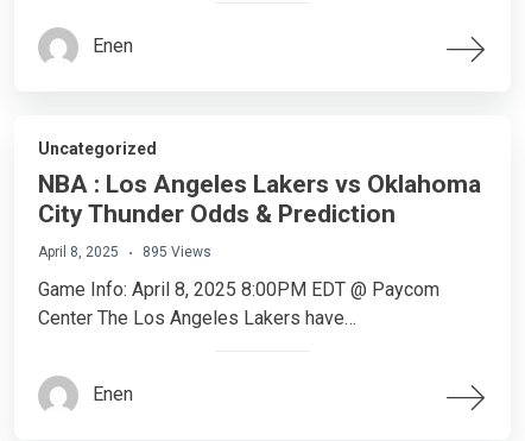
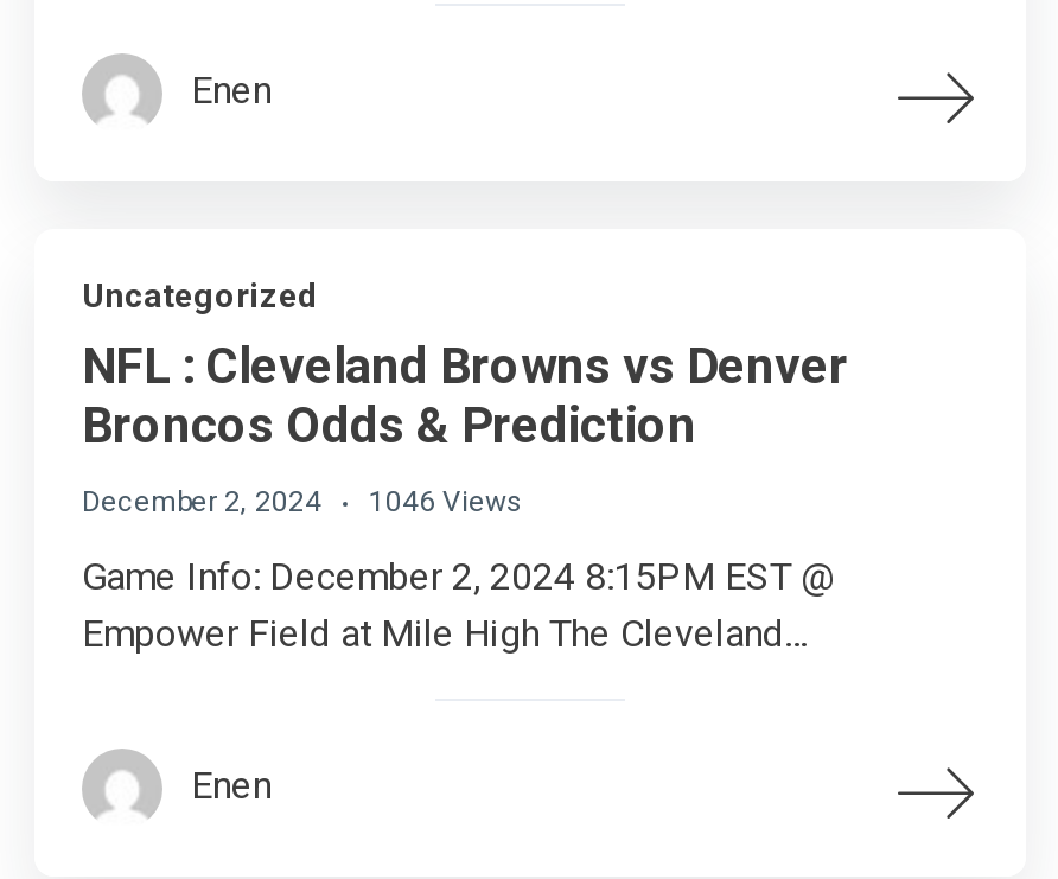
[38,170,481,228] NBA : Los Angeles Lakers vs Oklahoma | City Thunder Odds & Prediction -> [82,338,848,454] NFL : Cleveland Browns vs Denver | Broncos Odds & Prediction
[38,244,211,260] April 8, 2025 | 895 Views -> [82,485,523,518] December 2, 2024 | 1046 Views
[38,278,439,329] Game Info: April 8, 2025 8:00PM EDT @ Paycom | Center The Los Angeles Lakers have… -> [82,554,834,656] Game Info: December 2, 2024 8:15PM EST @ | Empower Field at Mile High The Cleveland…

